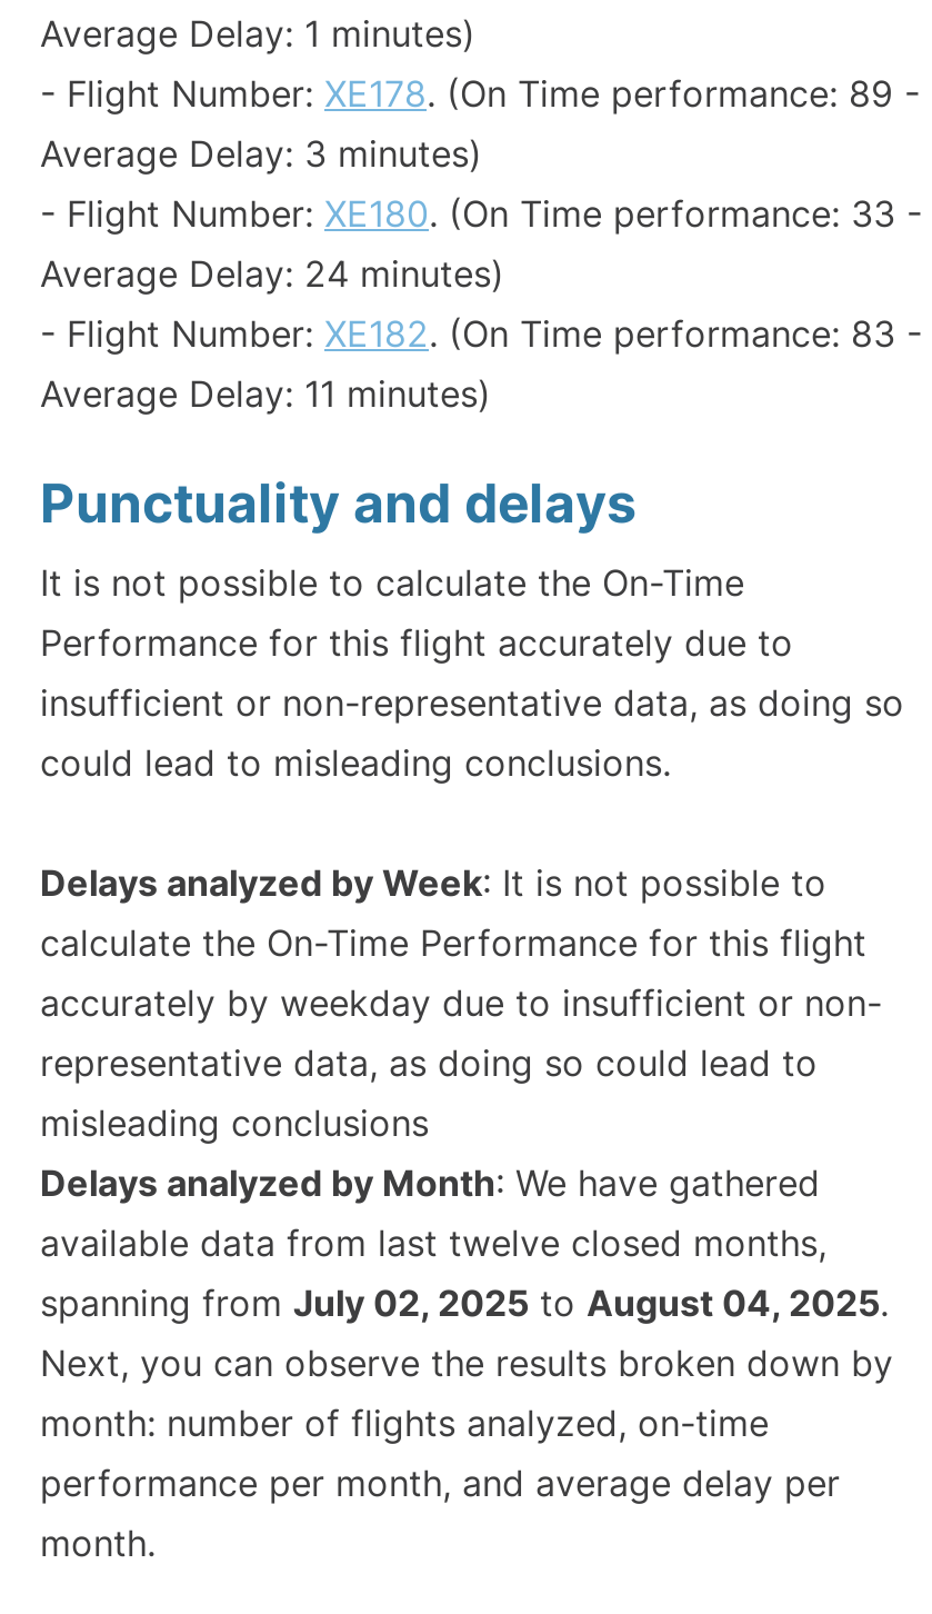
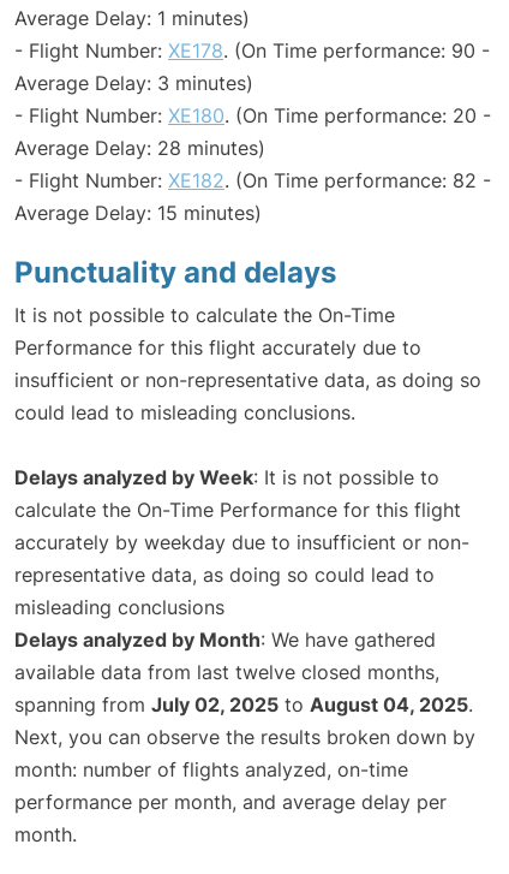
[40,72,920,116] - Flight Number: XE178. (On Time performance: 89 - -> [14,39,490,63] - Flight Number: XE178. (On Time performance: 90 -
[40,192,922,236] - Flight Number: XE180. (On Time performance: 33 - -> [14,104,491,128] - Flight Number: XE180. (On Time performance: 20 -
[40,252,504,296] Average Delay: 24 minutes) -> [14,136,265,160] Average Delay: 28 minutes)
[40,312,922,356] - Flight Number: XE182. (On Time performance: 83 - -> [14,169,491,193] - Flight Number: XE182. (On Time performance: 82 -
[40,372,491,416] Average Delay: 11 minutes) -> [14,201,262,225] Average Delay: 15 minutes)

